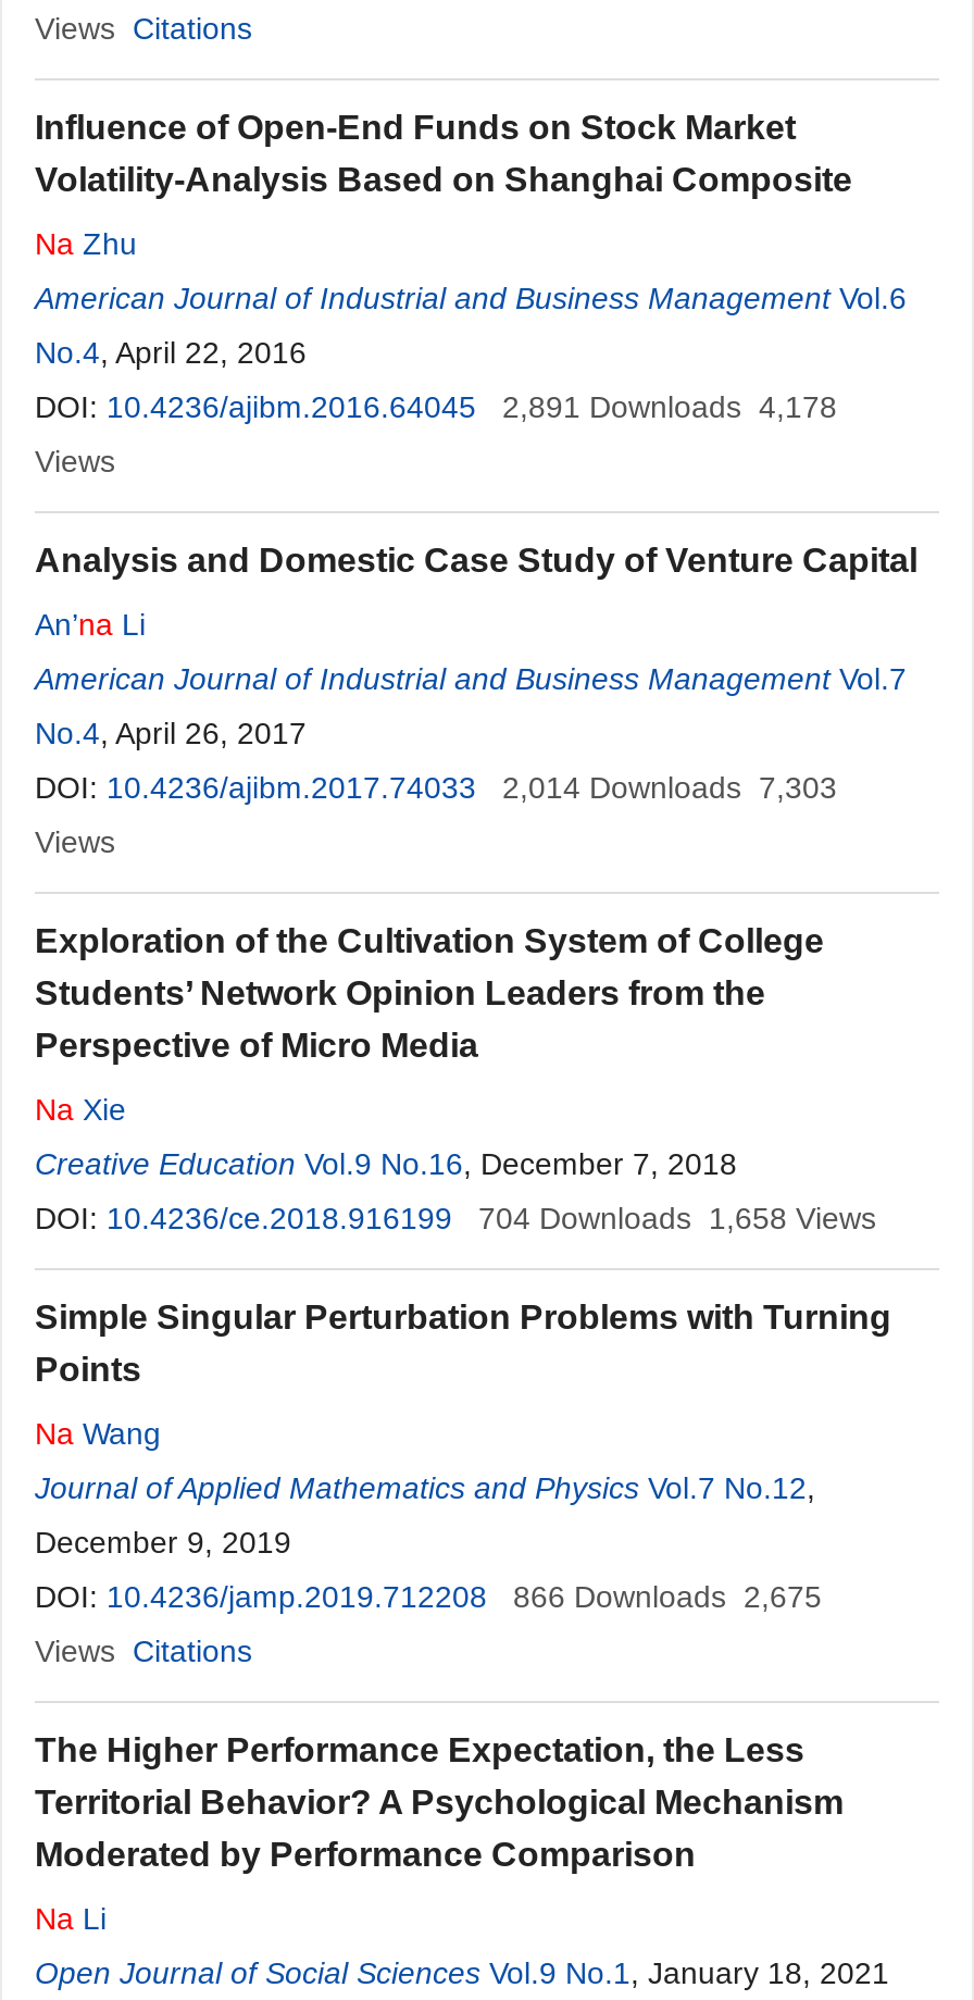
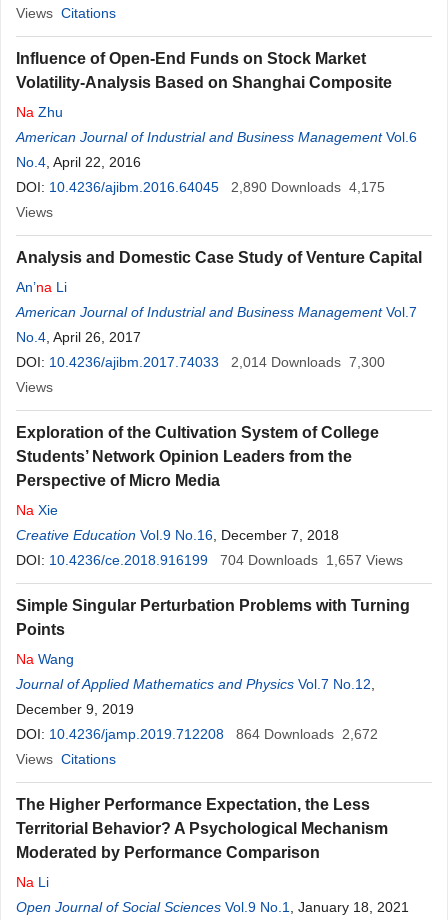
[35,389,837,424] DOI: 10.4236/ajibm.2016.64045 2,891 Downloads 4,178 -> [16,179,385,195] DOI: 10.4236/ajibm.2016.64045 2,890 Downloads 4,175
[35,770,837,805] DOI: 10.4236/ajibm.2017.74033 2,014 Downloads 7,303 -> [16,354,385,370] DOI: 10.4236/ajibm.2017.74033 2,014 Downloads 7,300
[478,1201,876,1235] 704 Downloads 1,658 Views -> [220,552,403,568] 704 Downloads 1,657 Views
[35,1579,822,1614] DOI: 10.4236/jamp.2019.712208 866 Downloads 2,675 -> [16,726,378,742] DOI: 10.4236/jamp.2019.712208 864 Downloads 2,672

